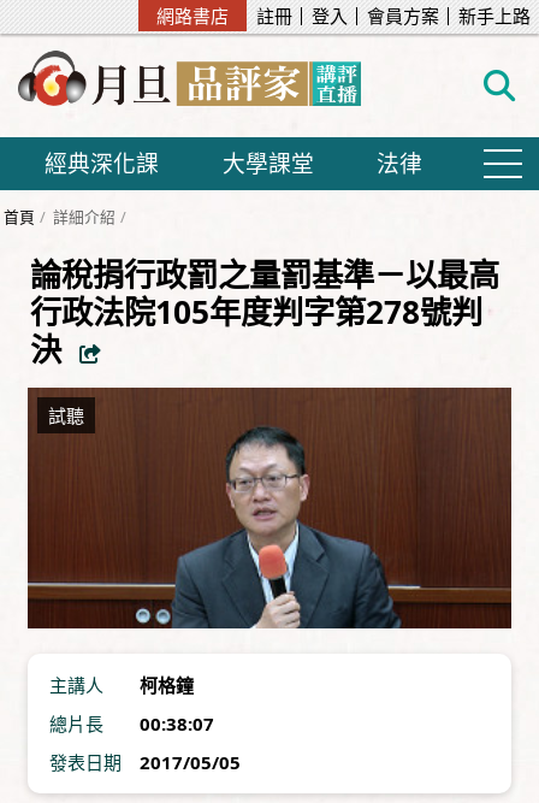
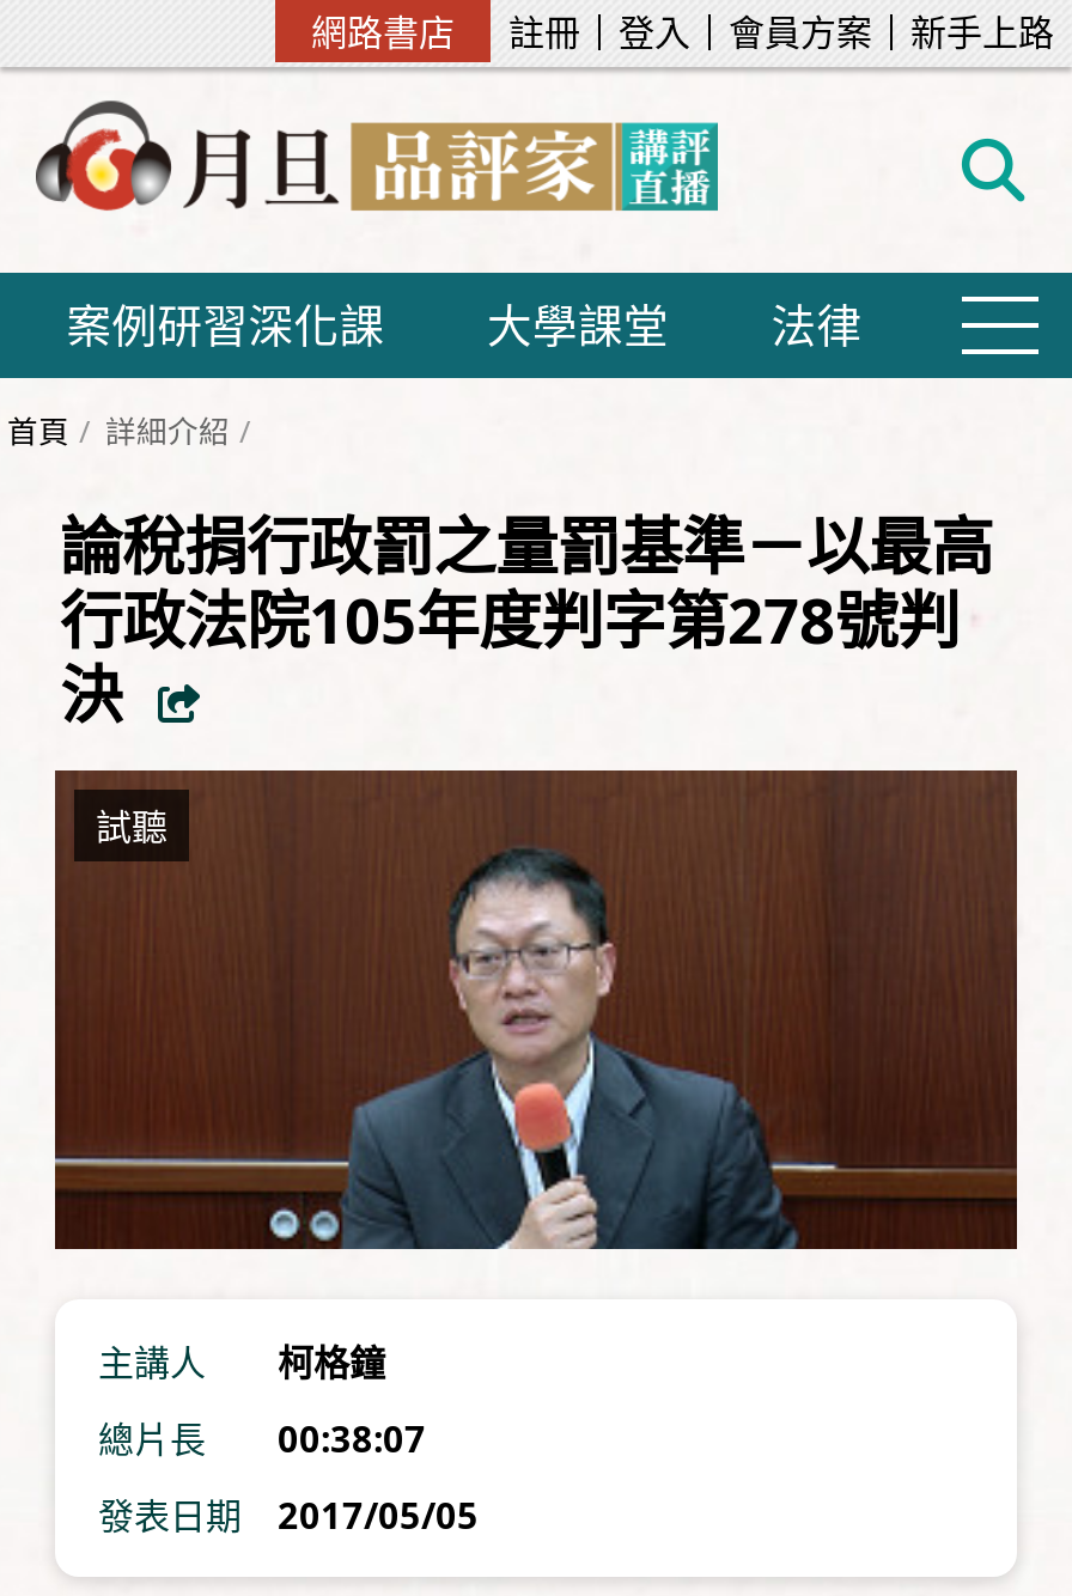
[45,148,159,178] 經典深化課 -> [67,294,385,354] 案例研習深化課

